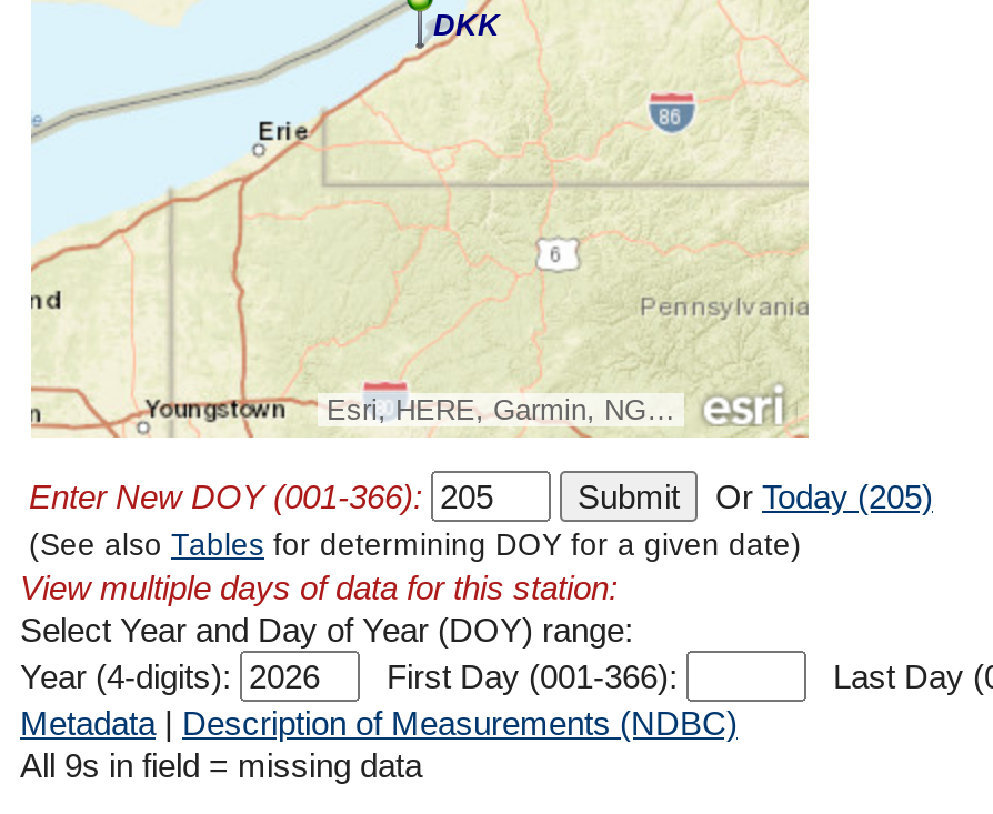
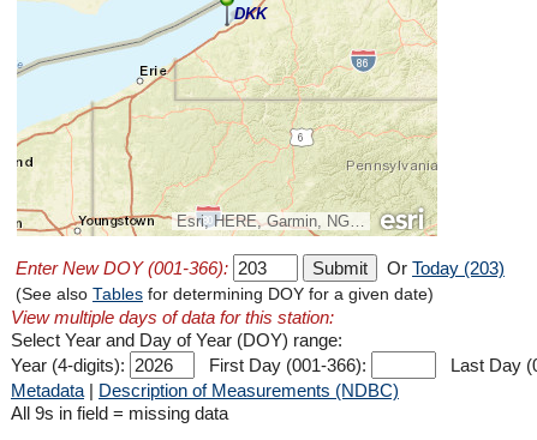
[698,478,933,515] Or Today (205) -> [377,258,505,278] Or Today (203)

